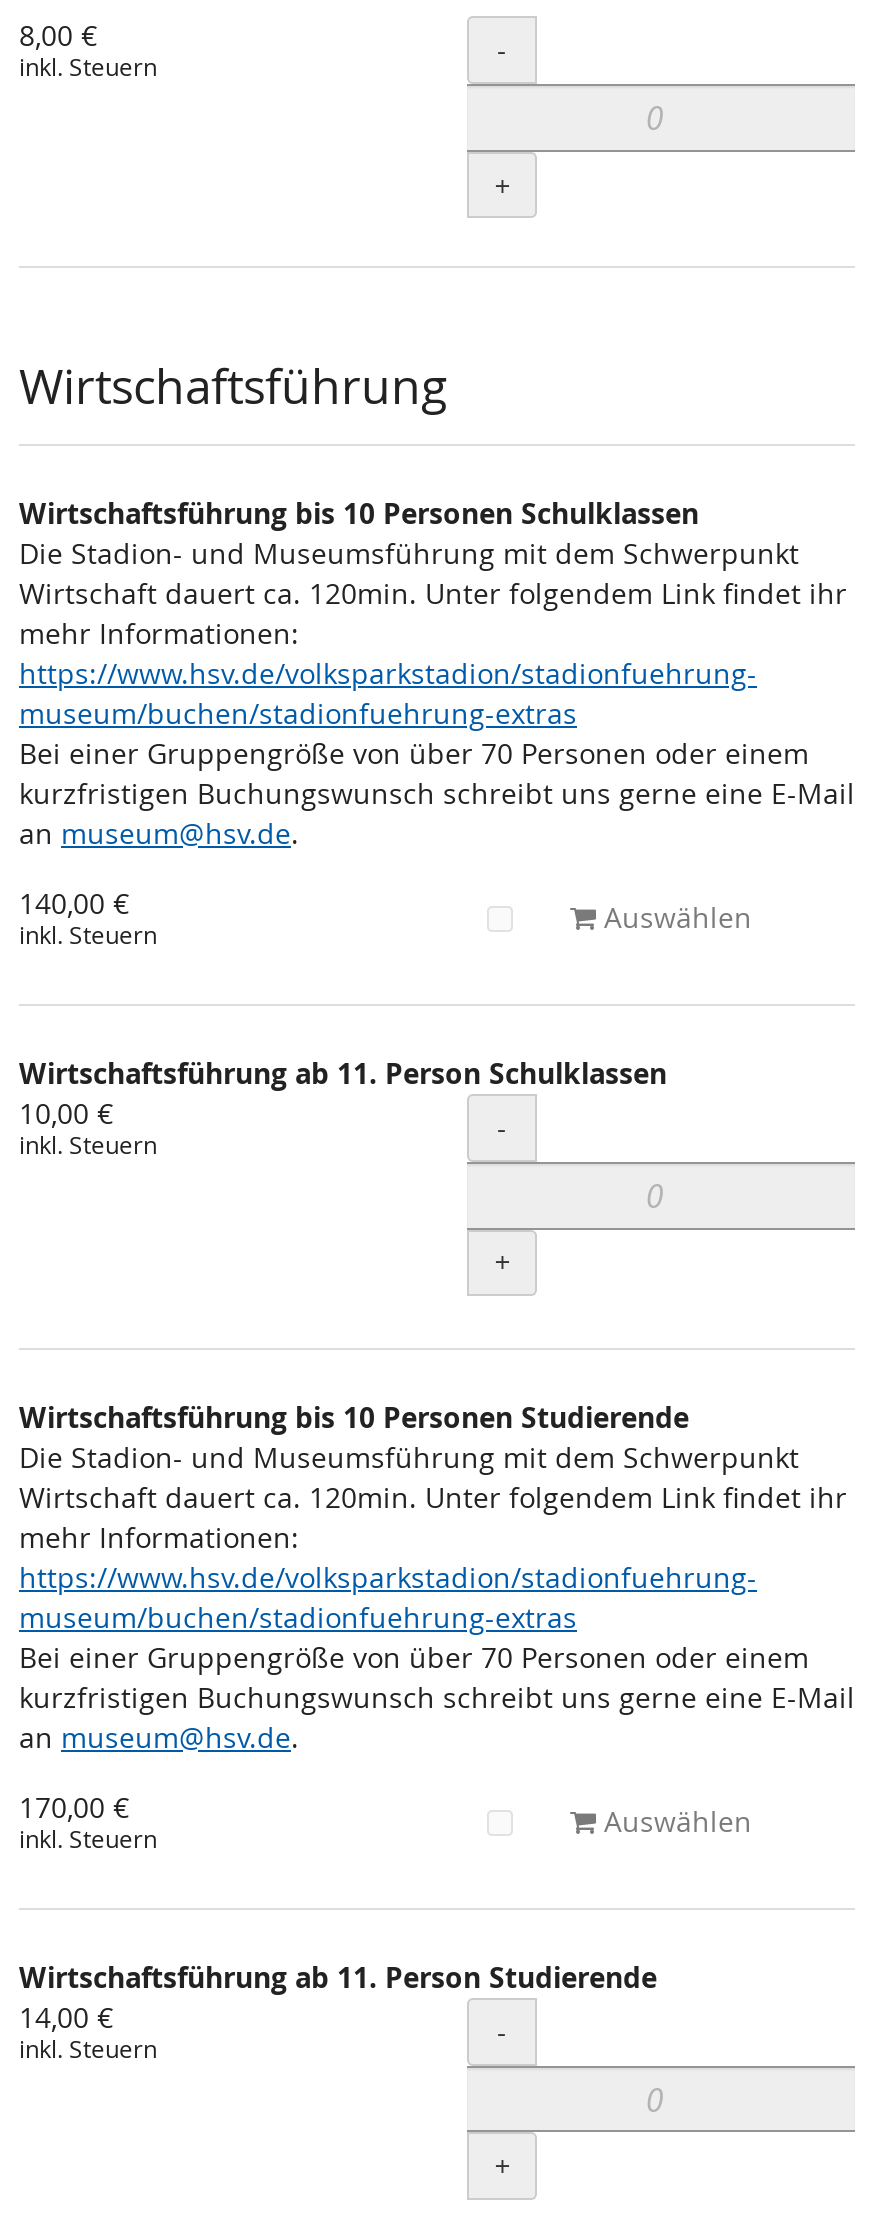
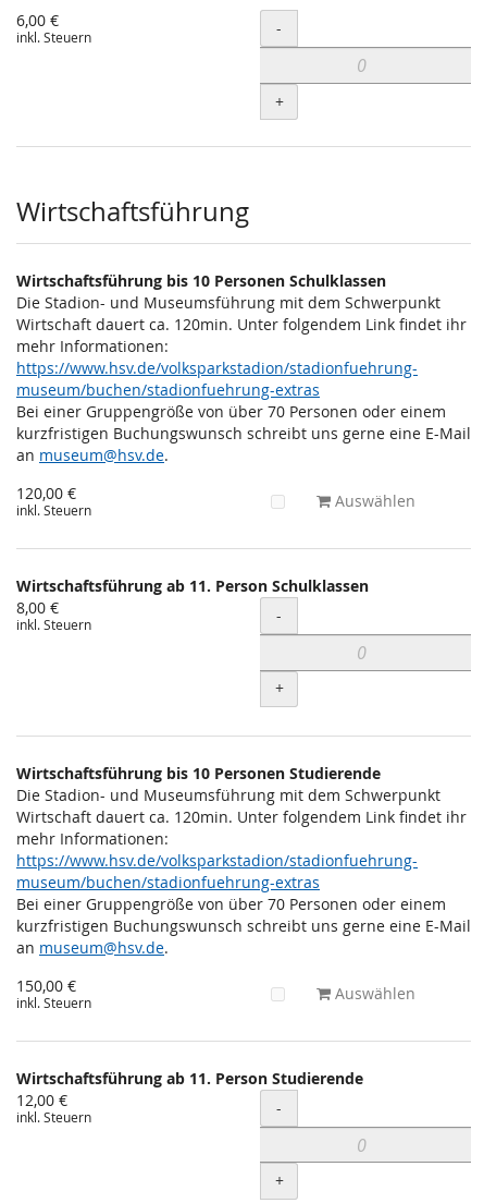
[19,17,97,55] 8,00 € -> [16,10,59,31] 6,00 €
[19,885,129,923] 140,00 € -> [16,483,76,504] 120,00 €
[19,1094,113,1132] 10,00 € -> [16,597,59,618] 8,00 €
[19,1789,129,1827] 170,00 € -> [16,976,76,996] 150,00 €
[19,1998,113,2036] 14,00 € -> [16,1090,67,1110] 12,00 €

